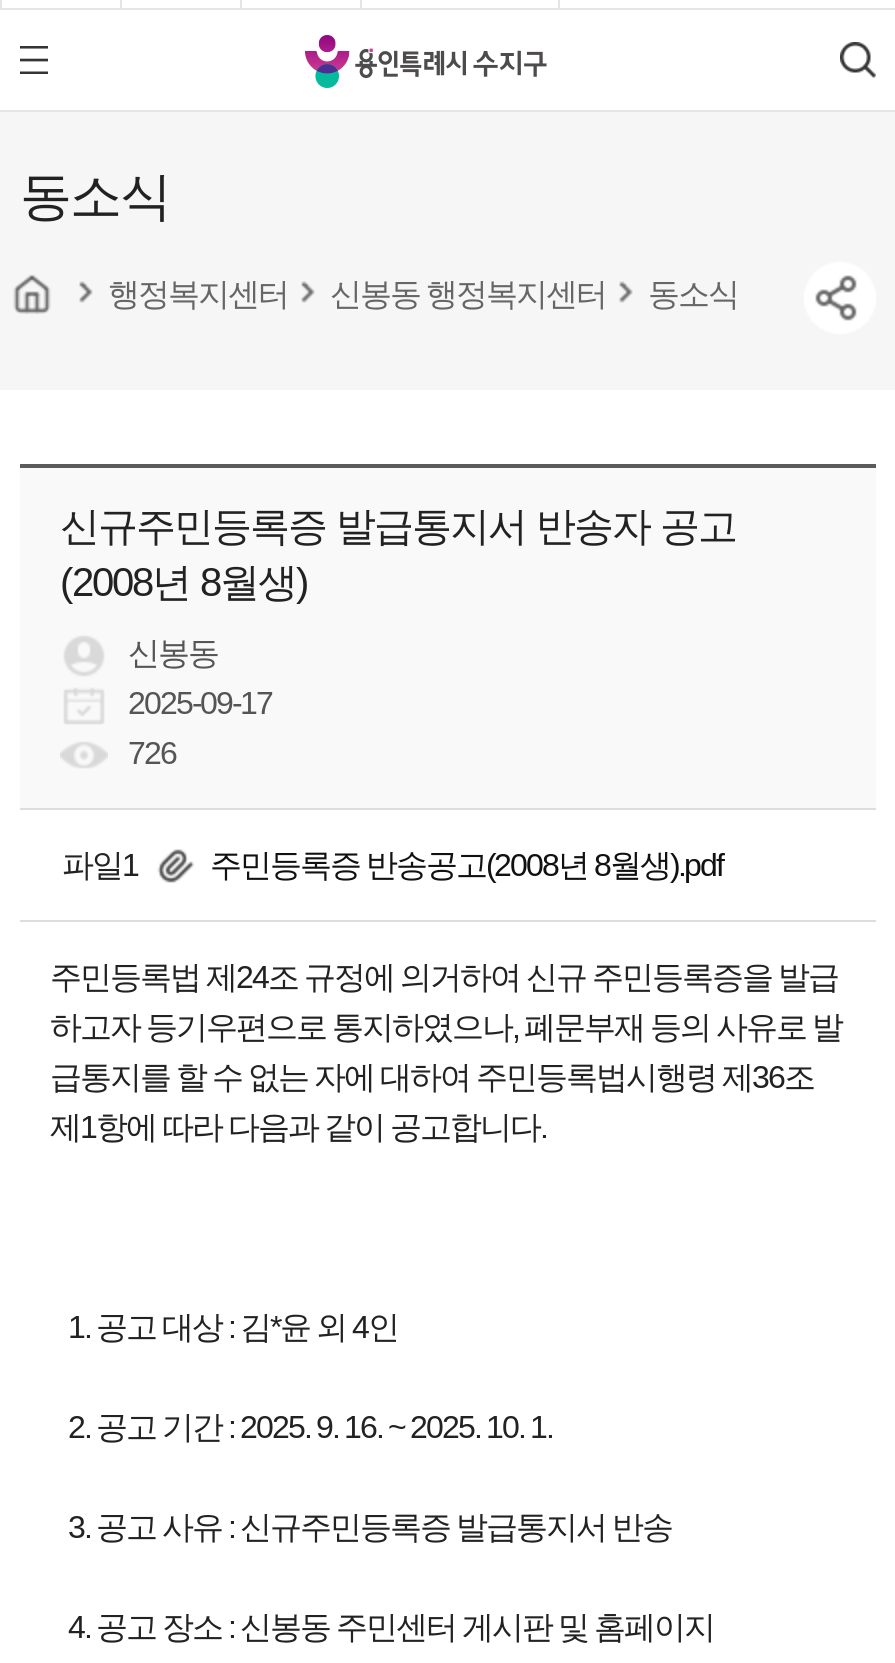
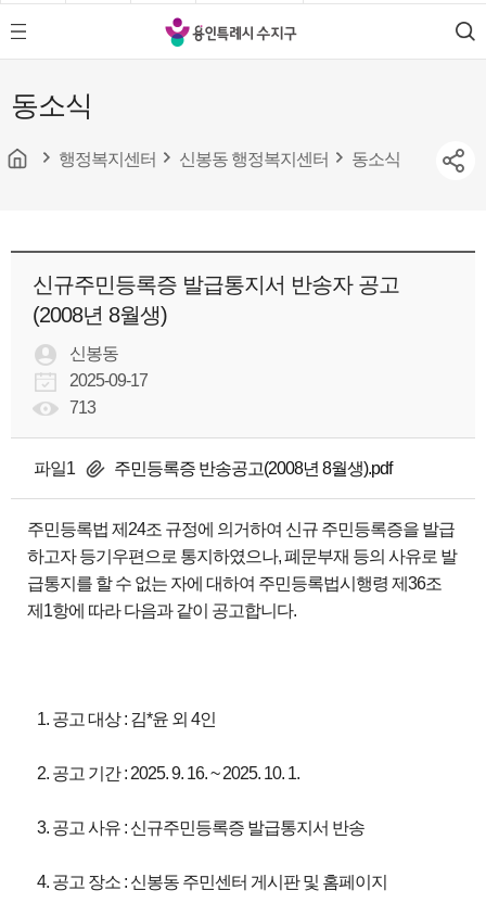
[128,735,176,769] 726 -> [69,398,95,416] 713

